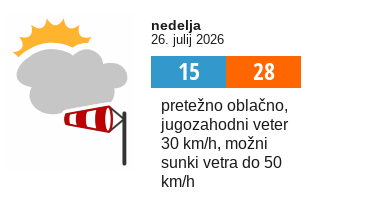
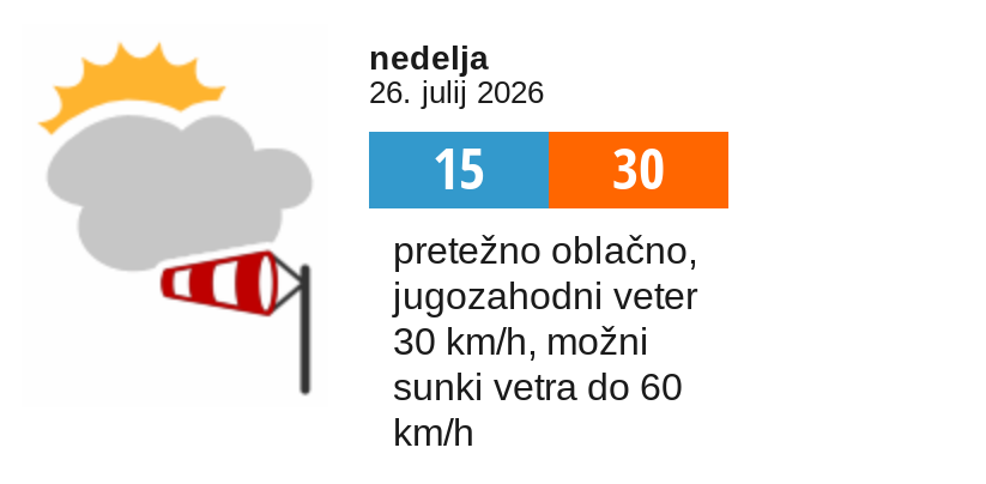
[177,53,274,86] 15 28 -> [432,126,665,205] 15 30
[161,153,282,170] sunki vetra do 50 -> [393,365,683,406] sunki vetra do 60

